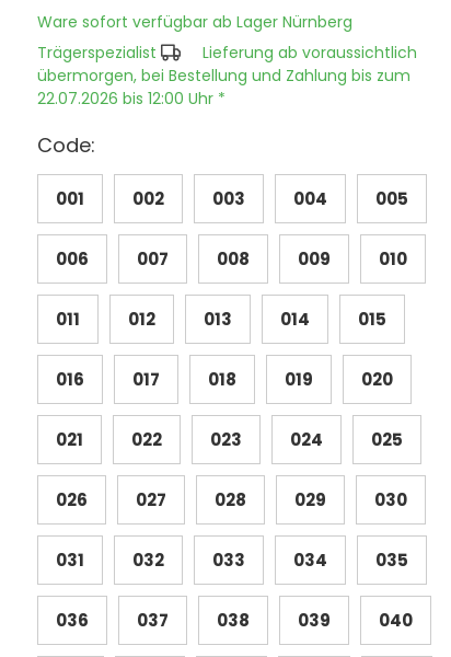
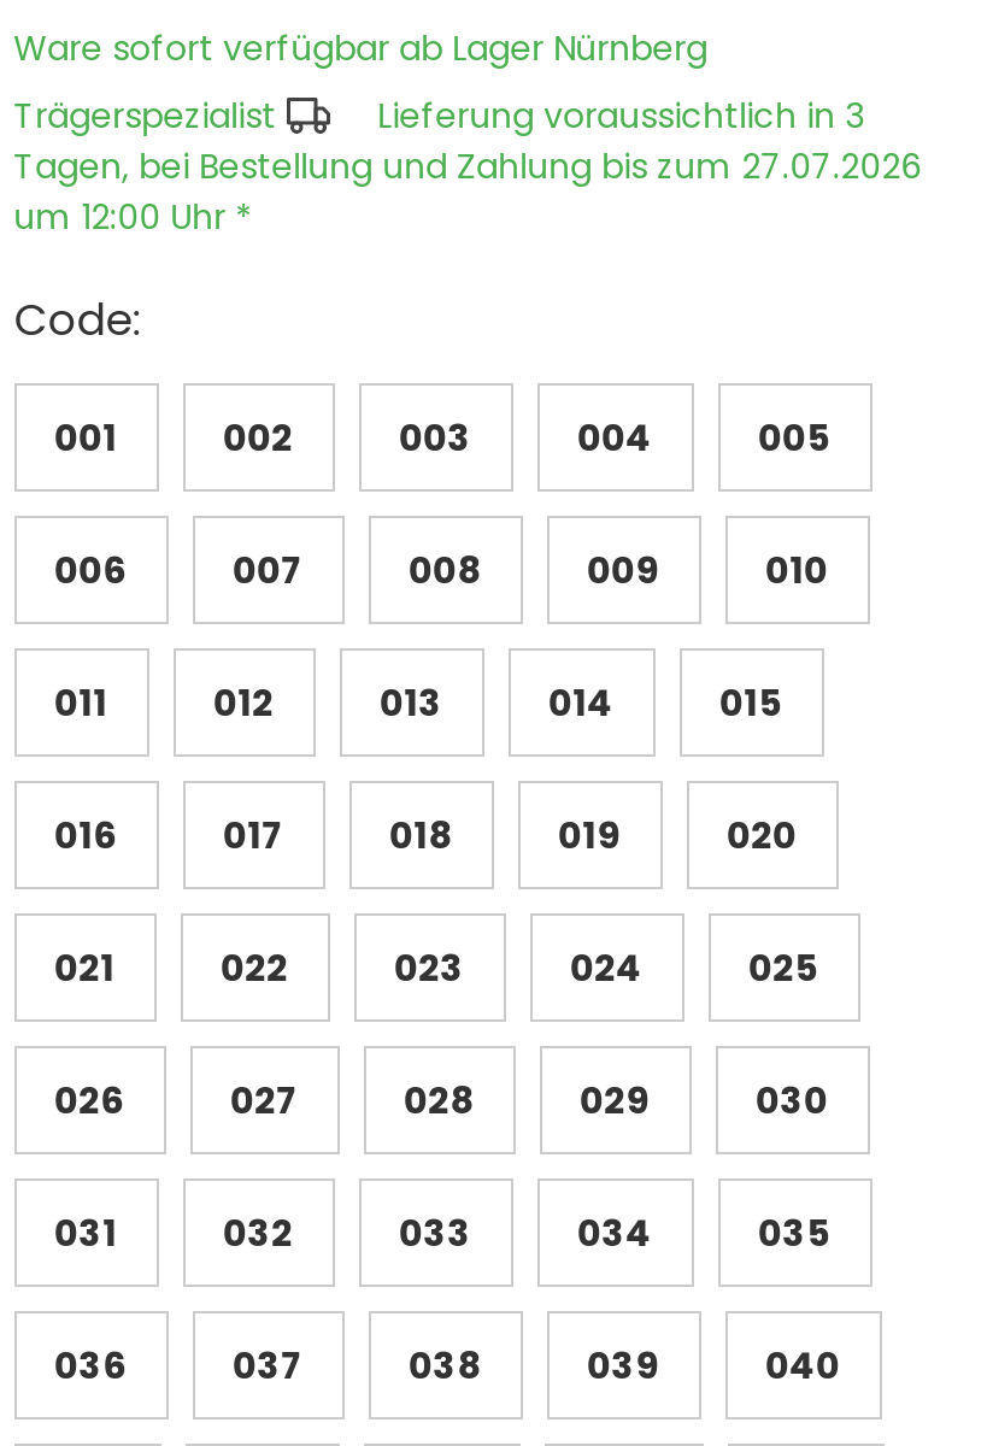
[37,42,417,110] Lieferung ab voraussichtlich | übermorgen, bei Bestellung und Zahlung bis zum | 22.07.2026 bis 12:00 Uhr * -> [13,92,922,242] Lieferung voraussichtlich in 3 | Tagen, bei Bestellung und Zahlung bis zum 27.07.2026 | um 12:00 Uhr *

